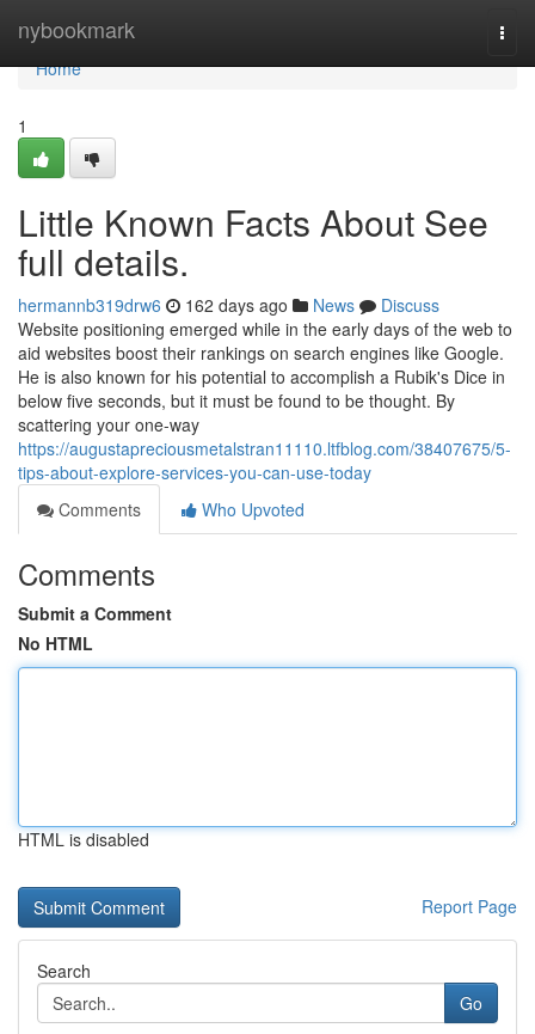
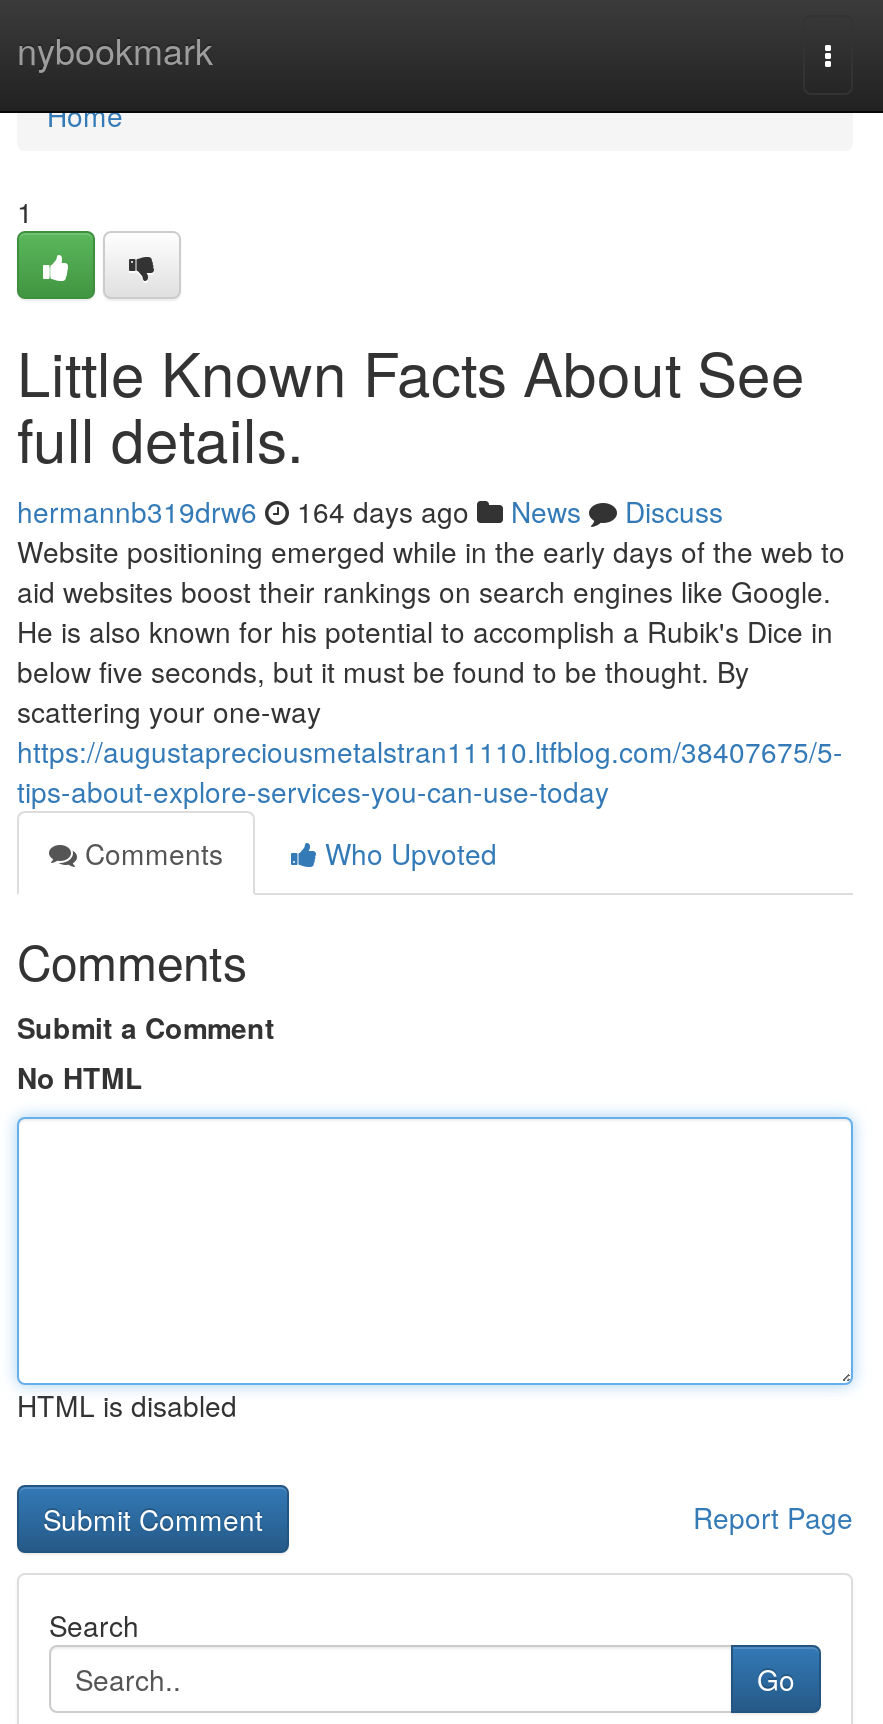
[18,293,439,317] hermannb319drw6 162 days ago News Discuss -> [17,491,723,531] hermannb319drw6 164 days ago News Discuss

